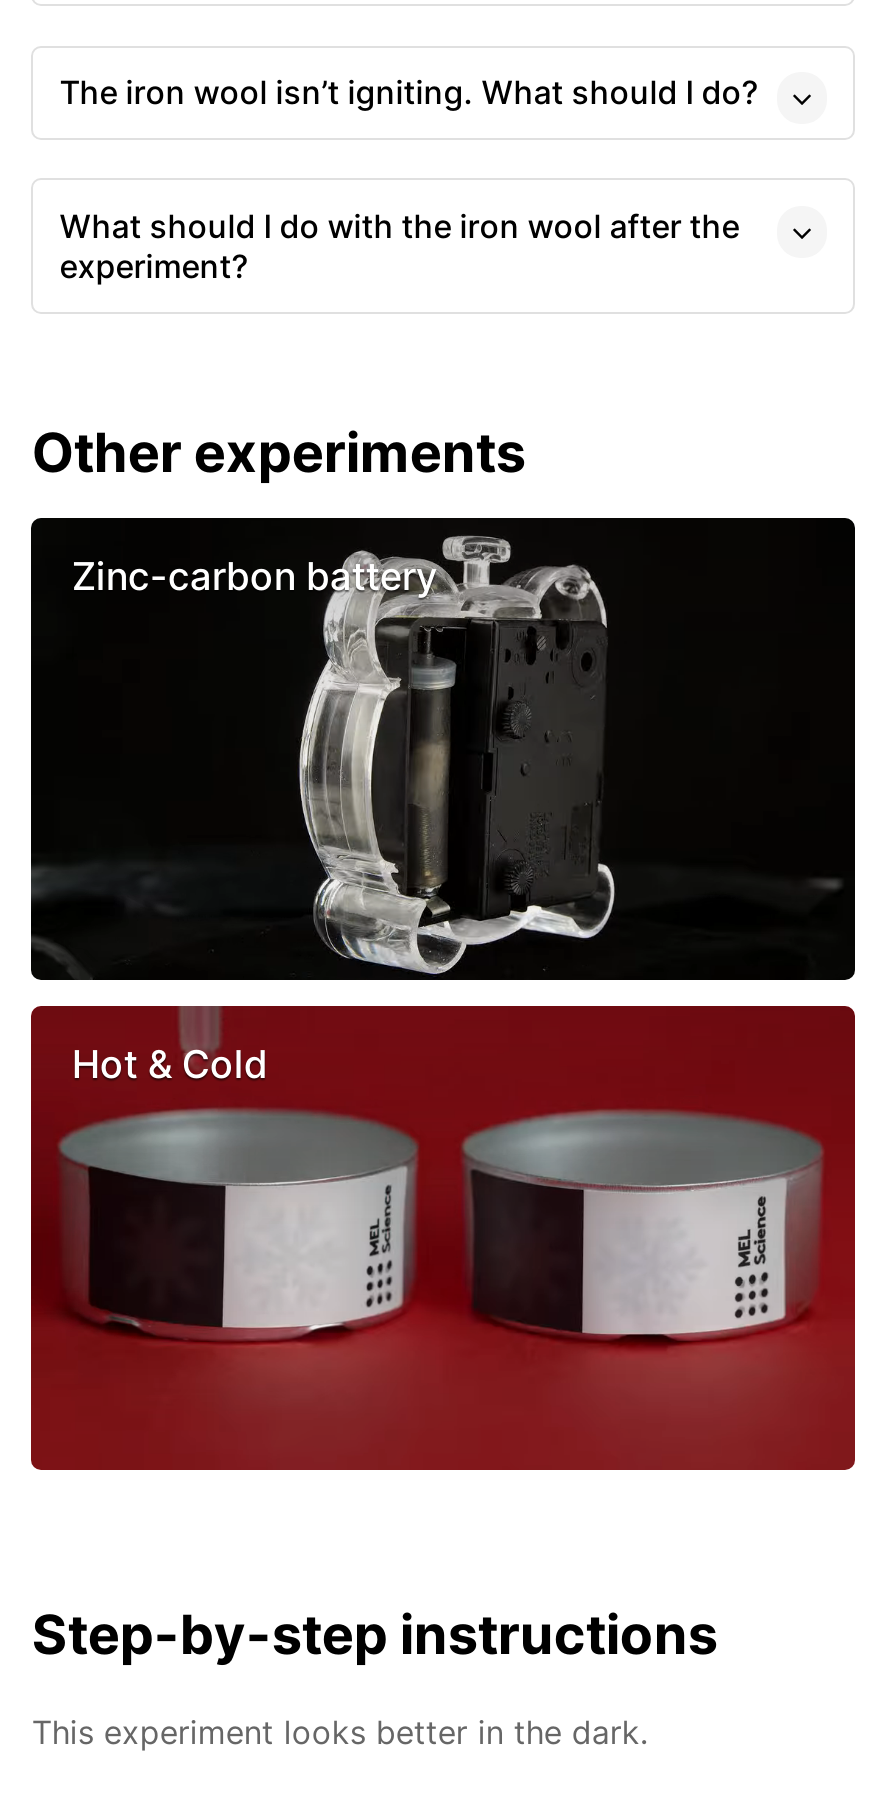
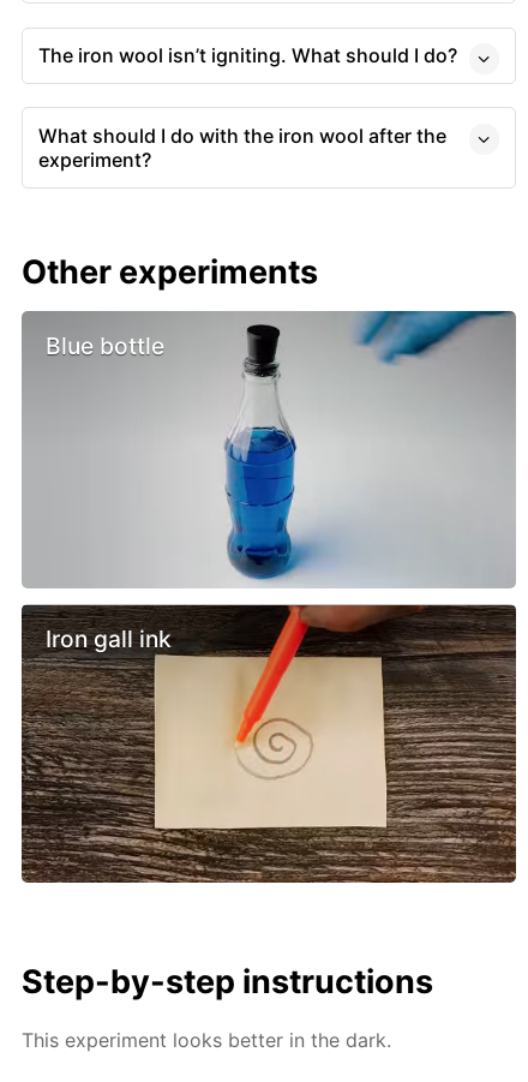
[31,516,855,982] [image] | Zinc-carbon battery -> [23,310,515,588] [image] | Blue bottle
[31,1004,855,1470] [image] | Hot & Cold -> [22,604,517,884] [image] | Iron gall ink

